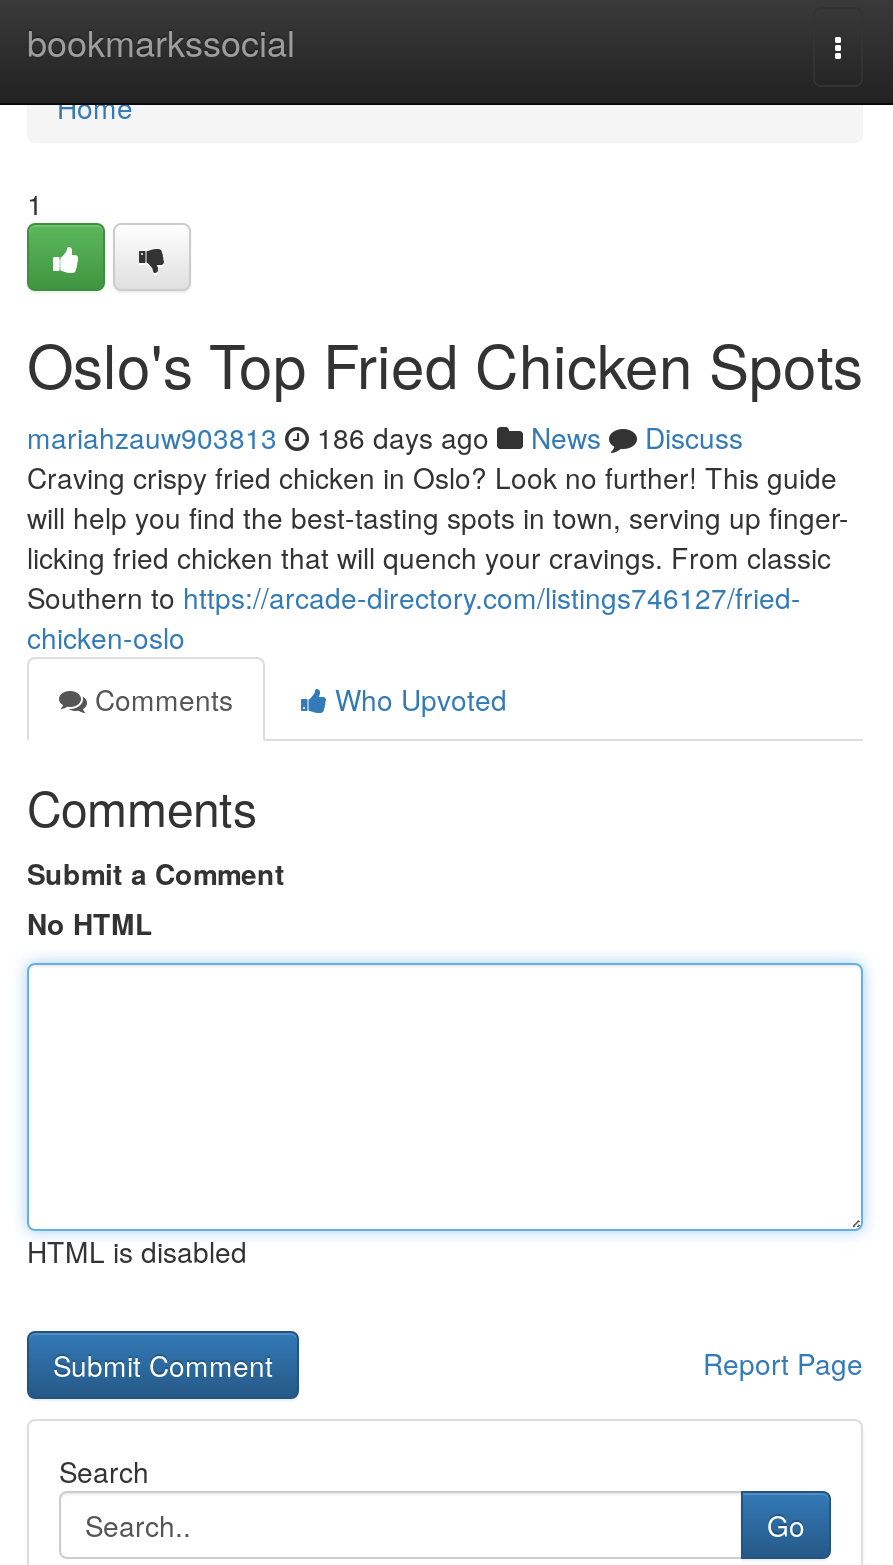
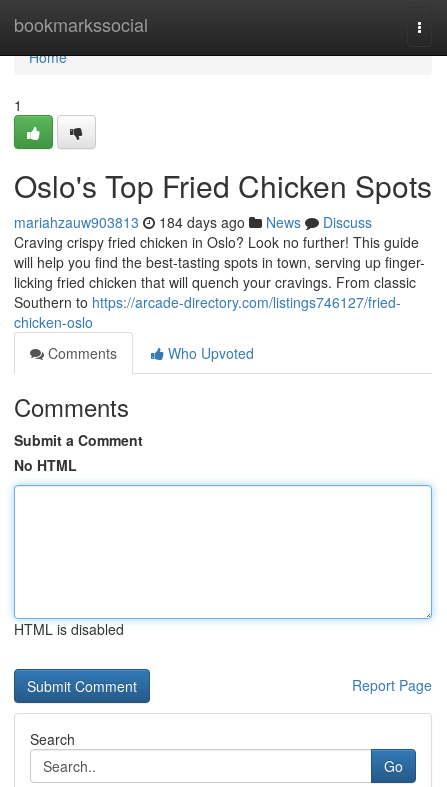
[27,417,743,457] mariahzauw903813 186 days ago News Discuss -> [14,212,372,232] mariahzauw903813 184 days ago News Discuss

